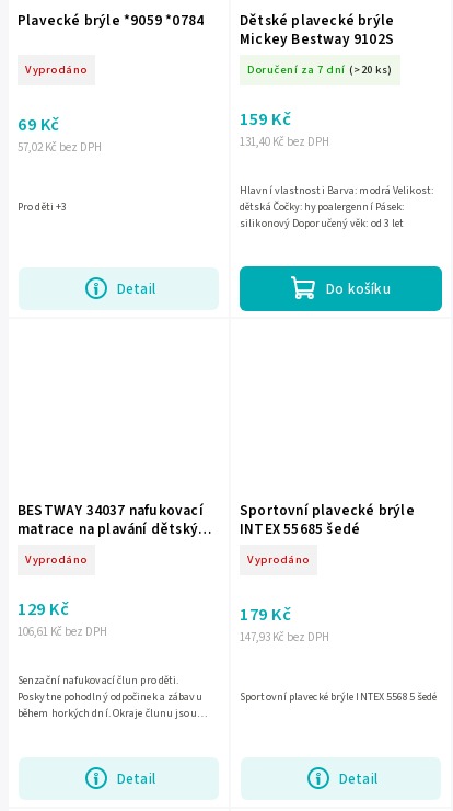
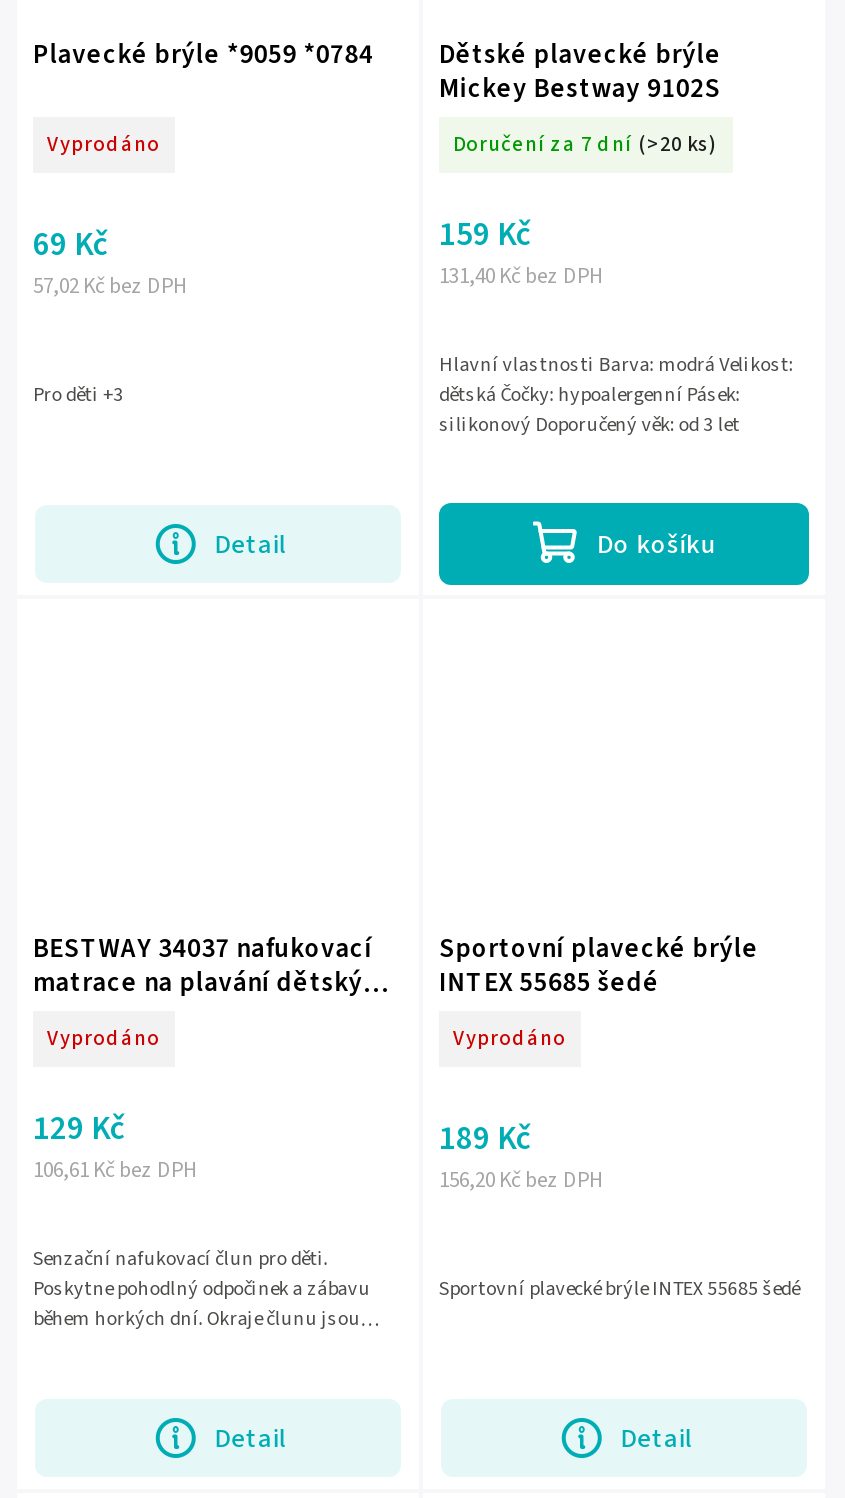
[240,601,291,628] 179 Kč -> [439,1114,533,1162] 189 Kč
[240,629,329,645] 147,93 Kč bez DPH -> [439,1164,603,1194] 156,20 Kč bez DPH

